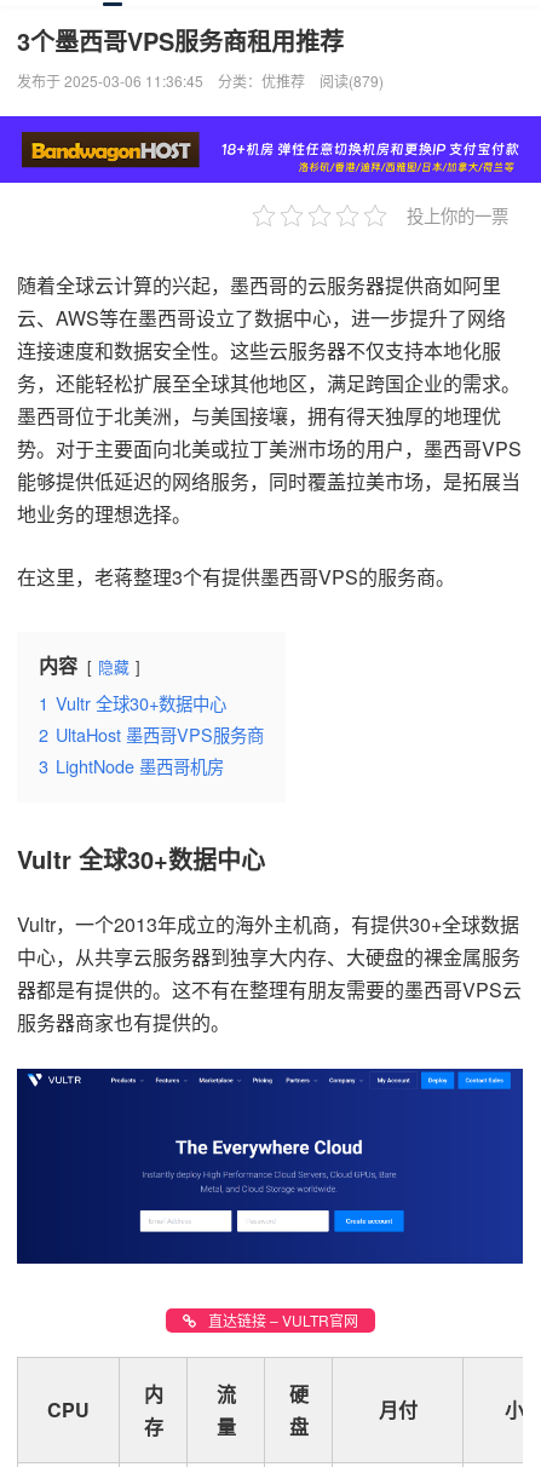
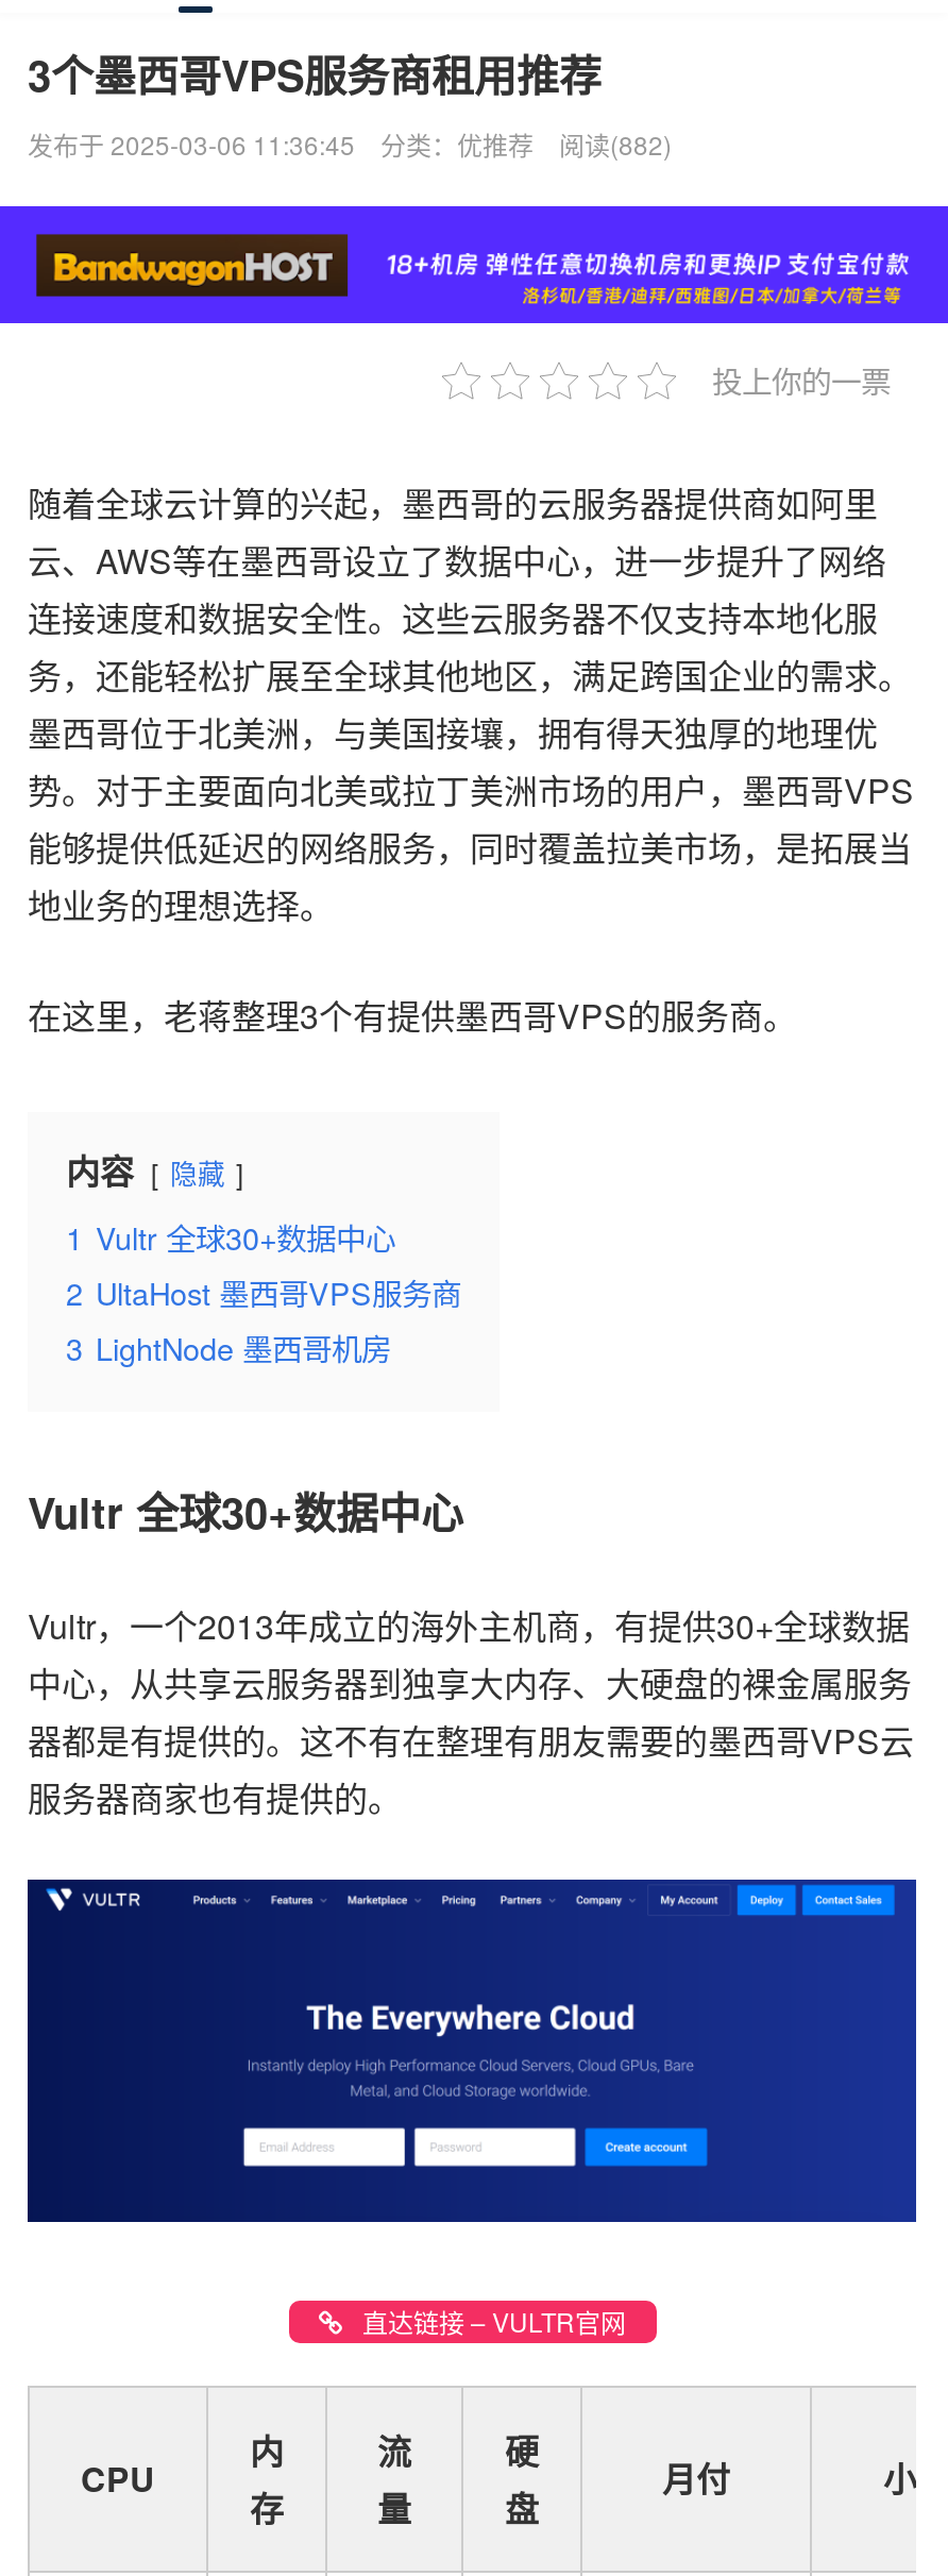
[17,70,384,91] 发布于 2025-03-06 11:36:45 分类：优推荐 阅读(879) -> [28,125,672,162] 发布于 2025-03-06 11:36:45 分类：优推荐 阅读(882)

